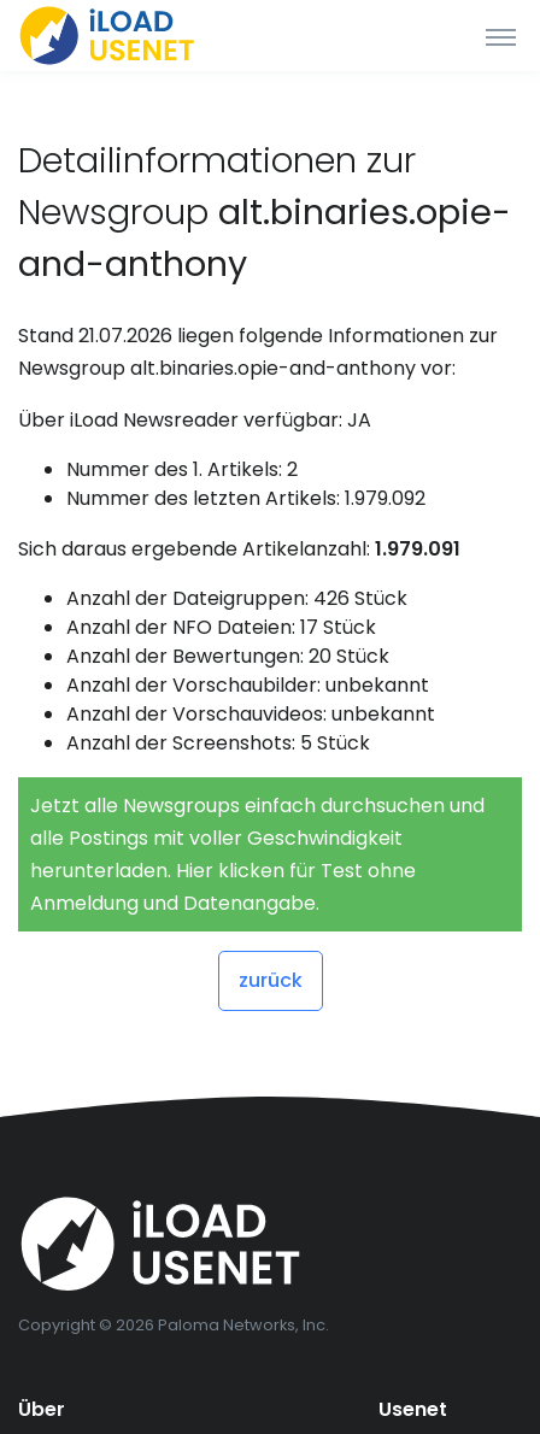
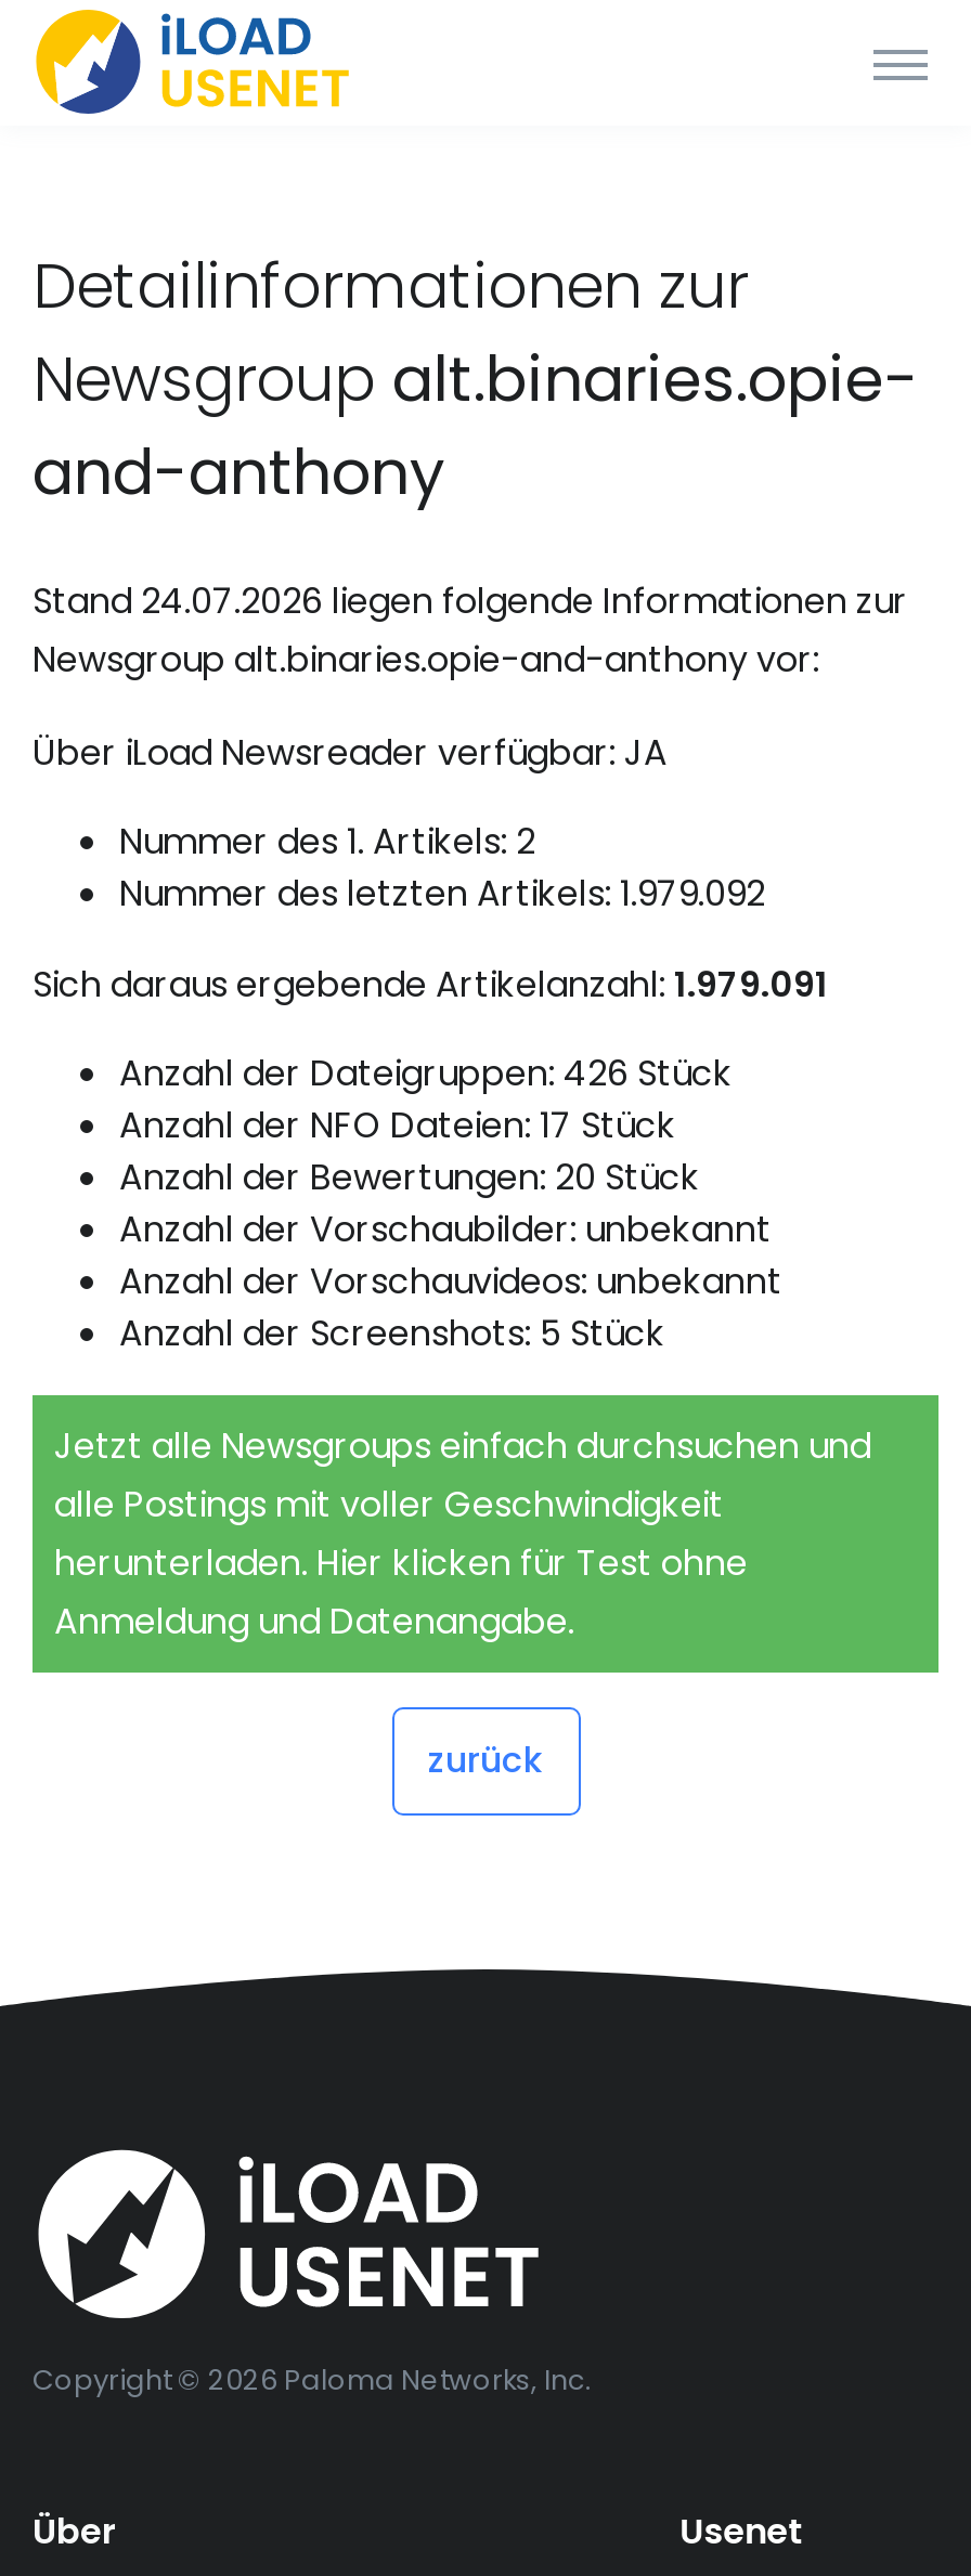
[18,322,498,349] Stand 21.07.2026 liegen folgende Informationen zur -> [33,576,908,626] Stand 24.07.2026 liegen folgende Informationen zur

